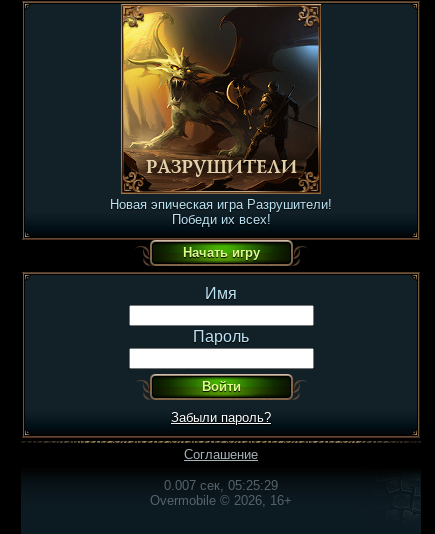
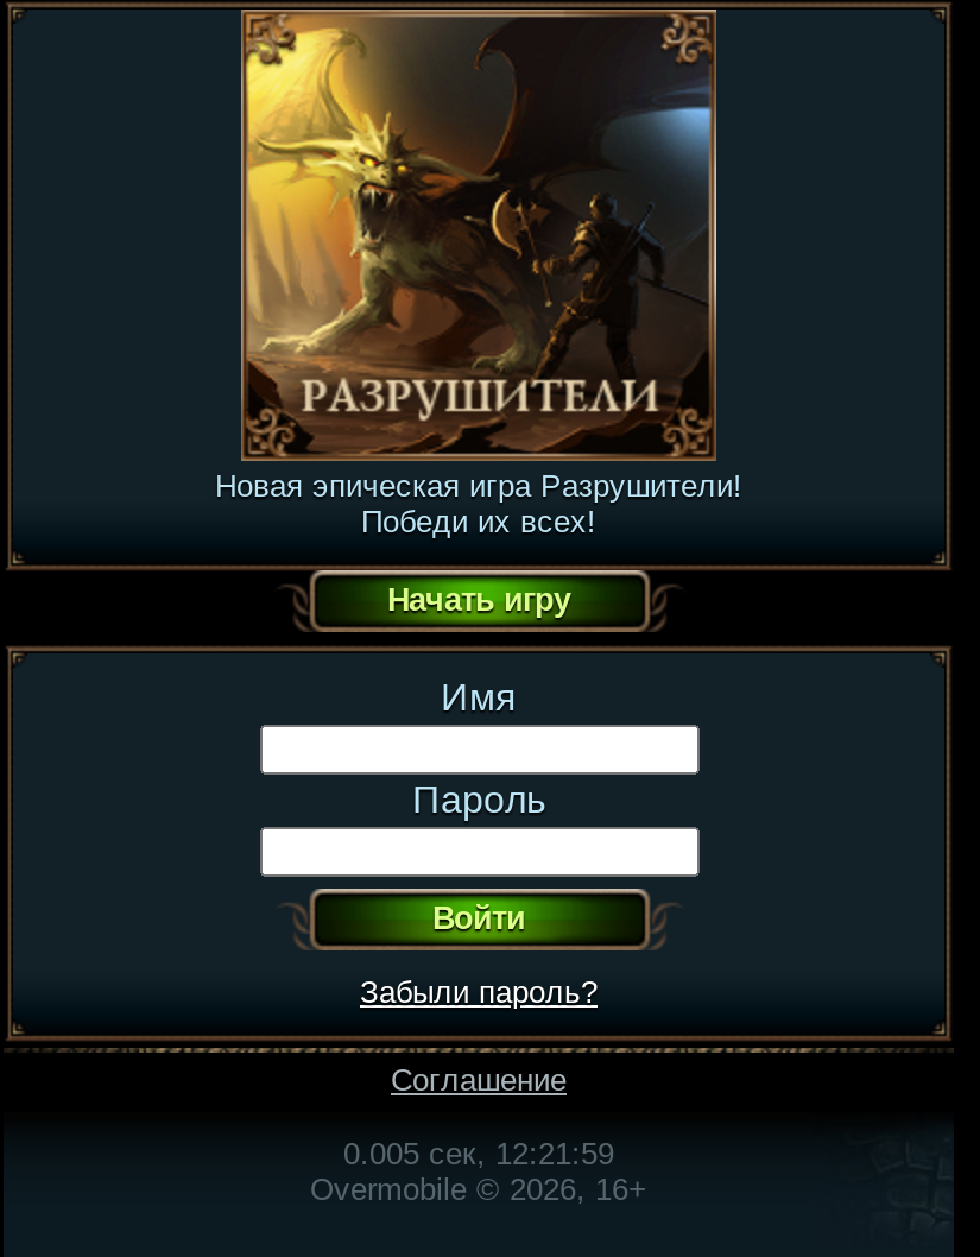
[164,477,278,492] 0.007 сек, 05:25:29 -> [343,1135,614,1170] 0.005 сек, 12:21:59

